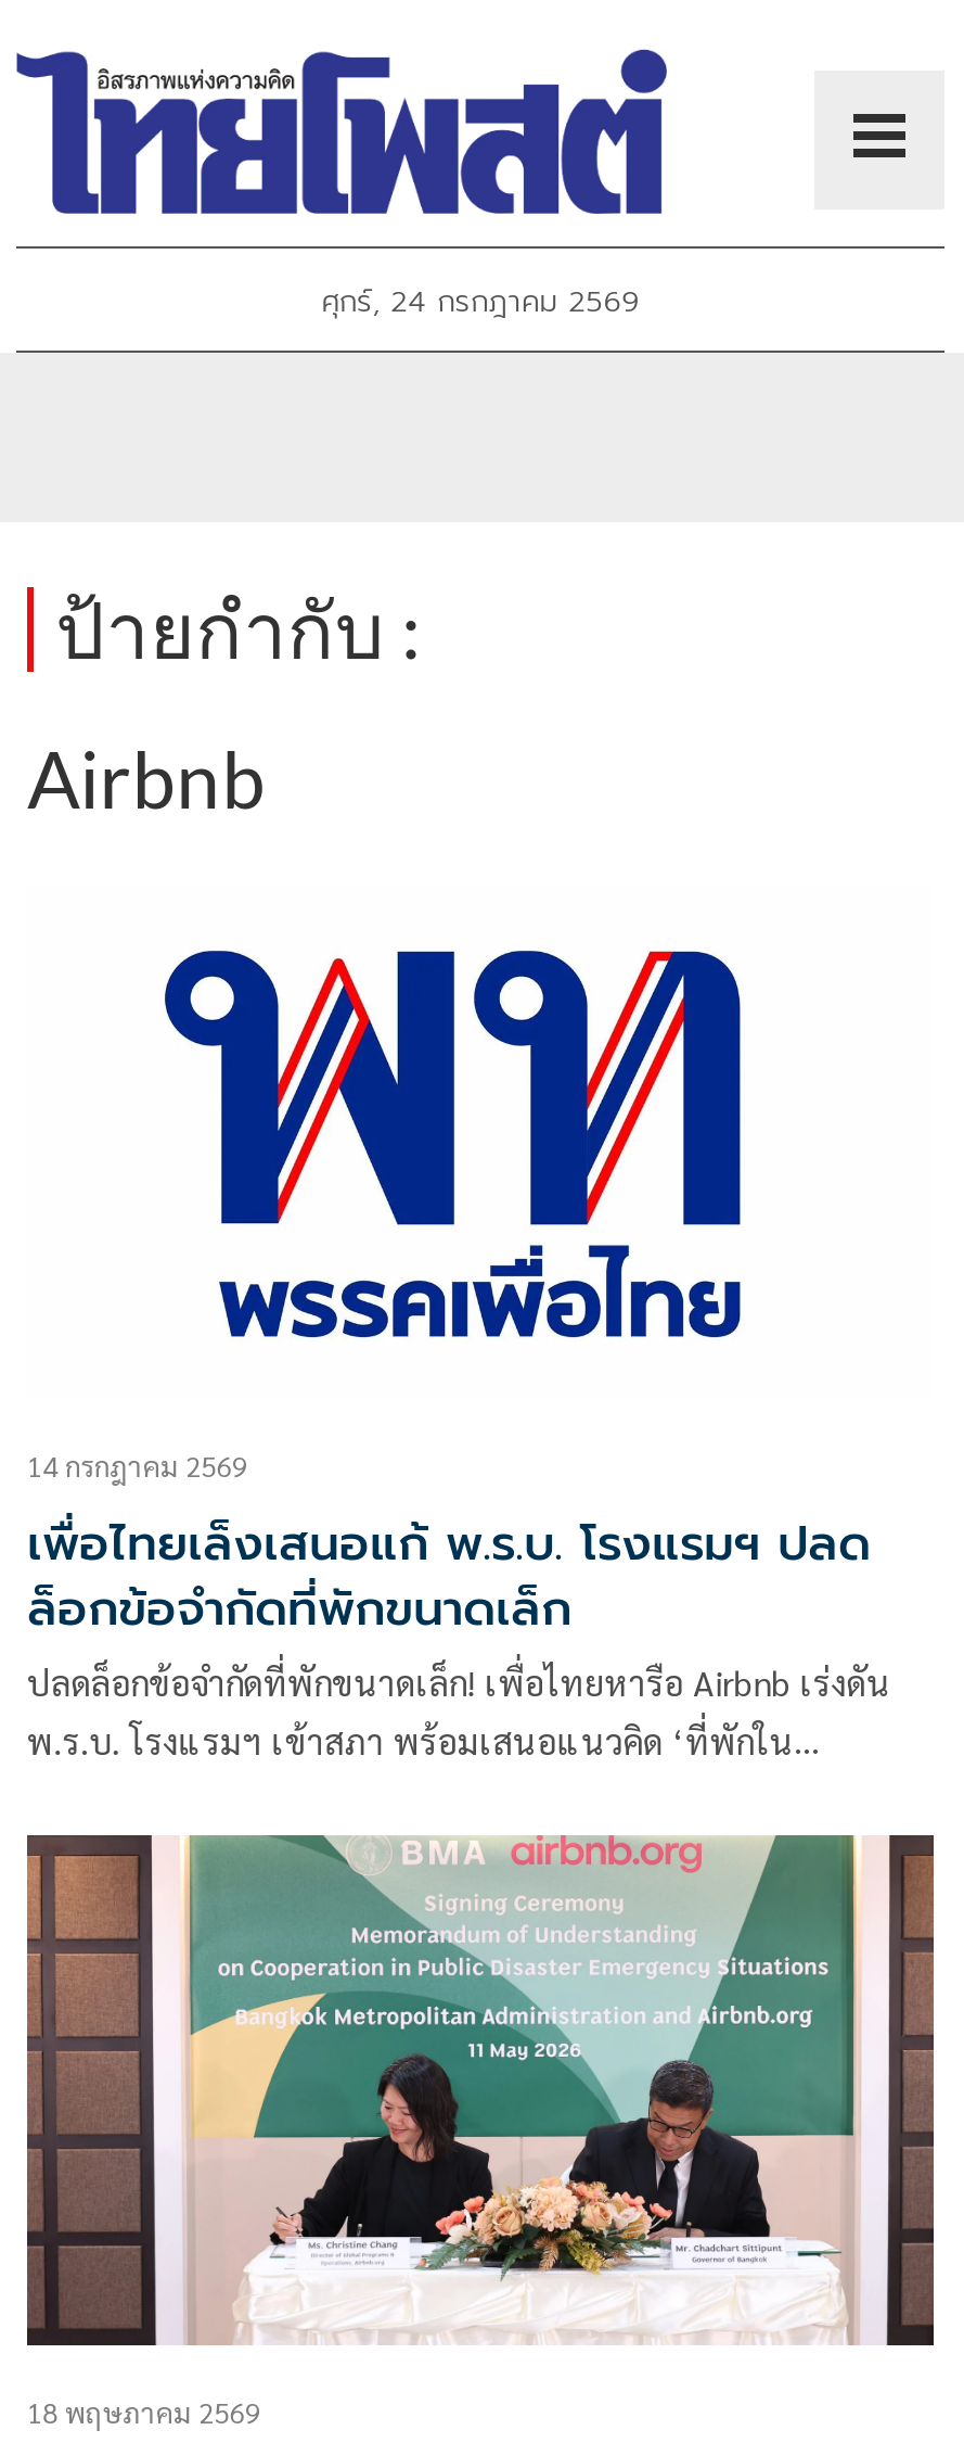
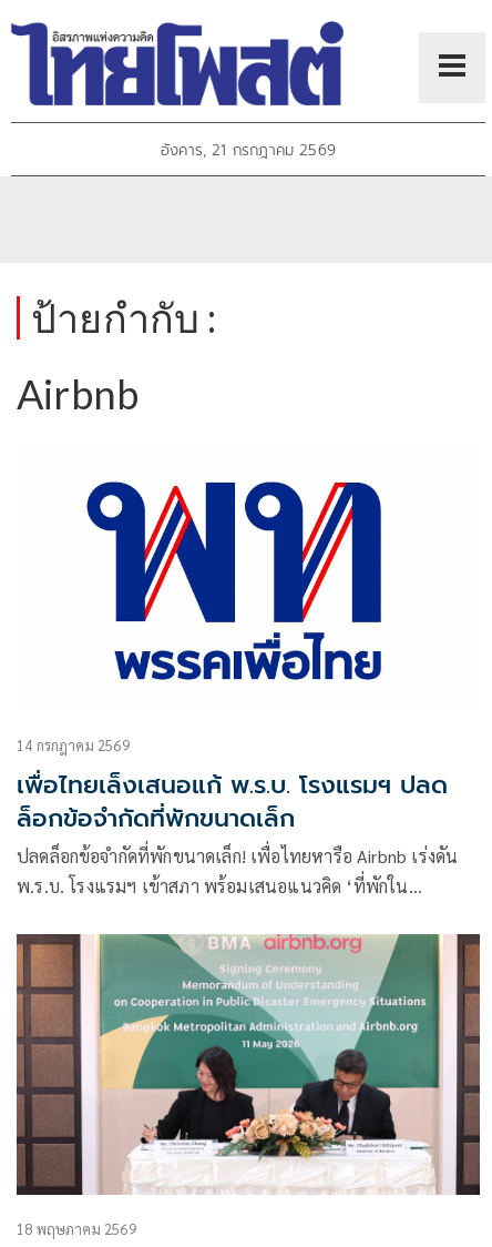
[321,280,639,325] ศุกร์, 24 กรกฎาคม 2569 -> [161,139,336,162] อังคาร, 21 กรกฎาคม 2569

